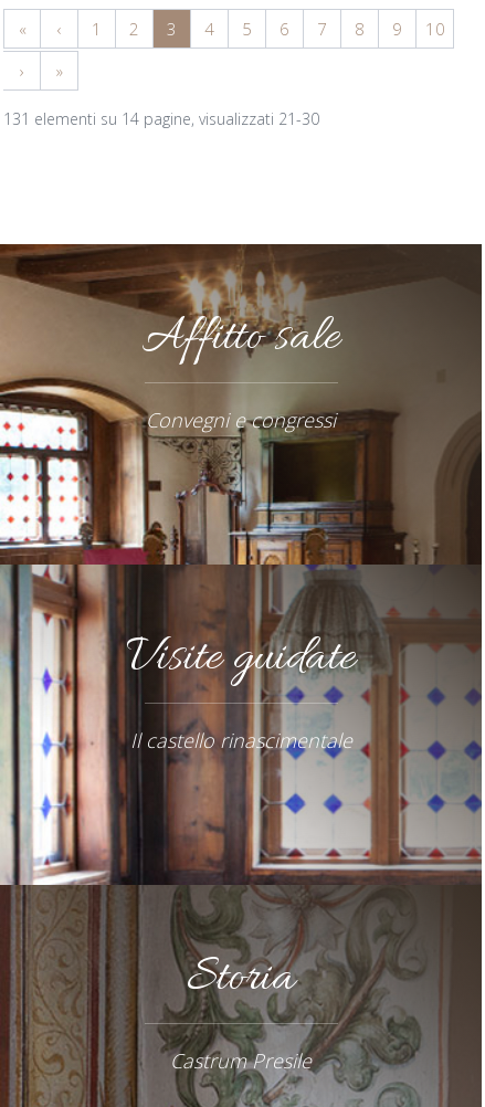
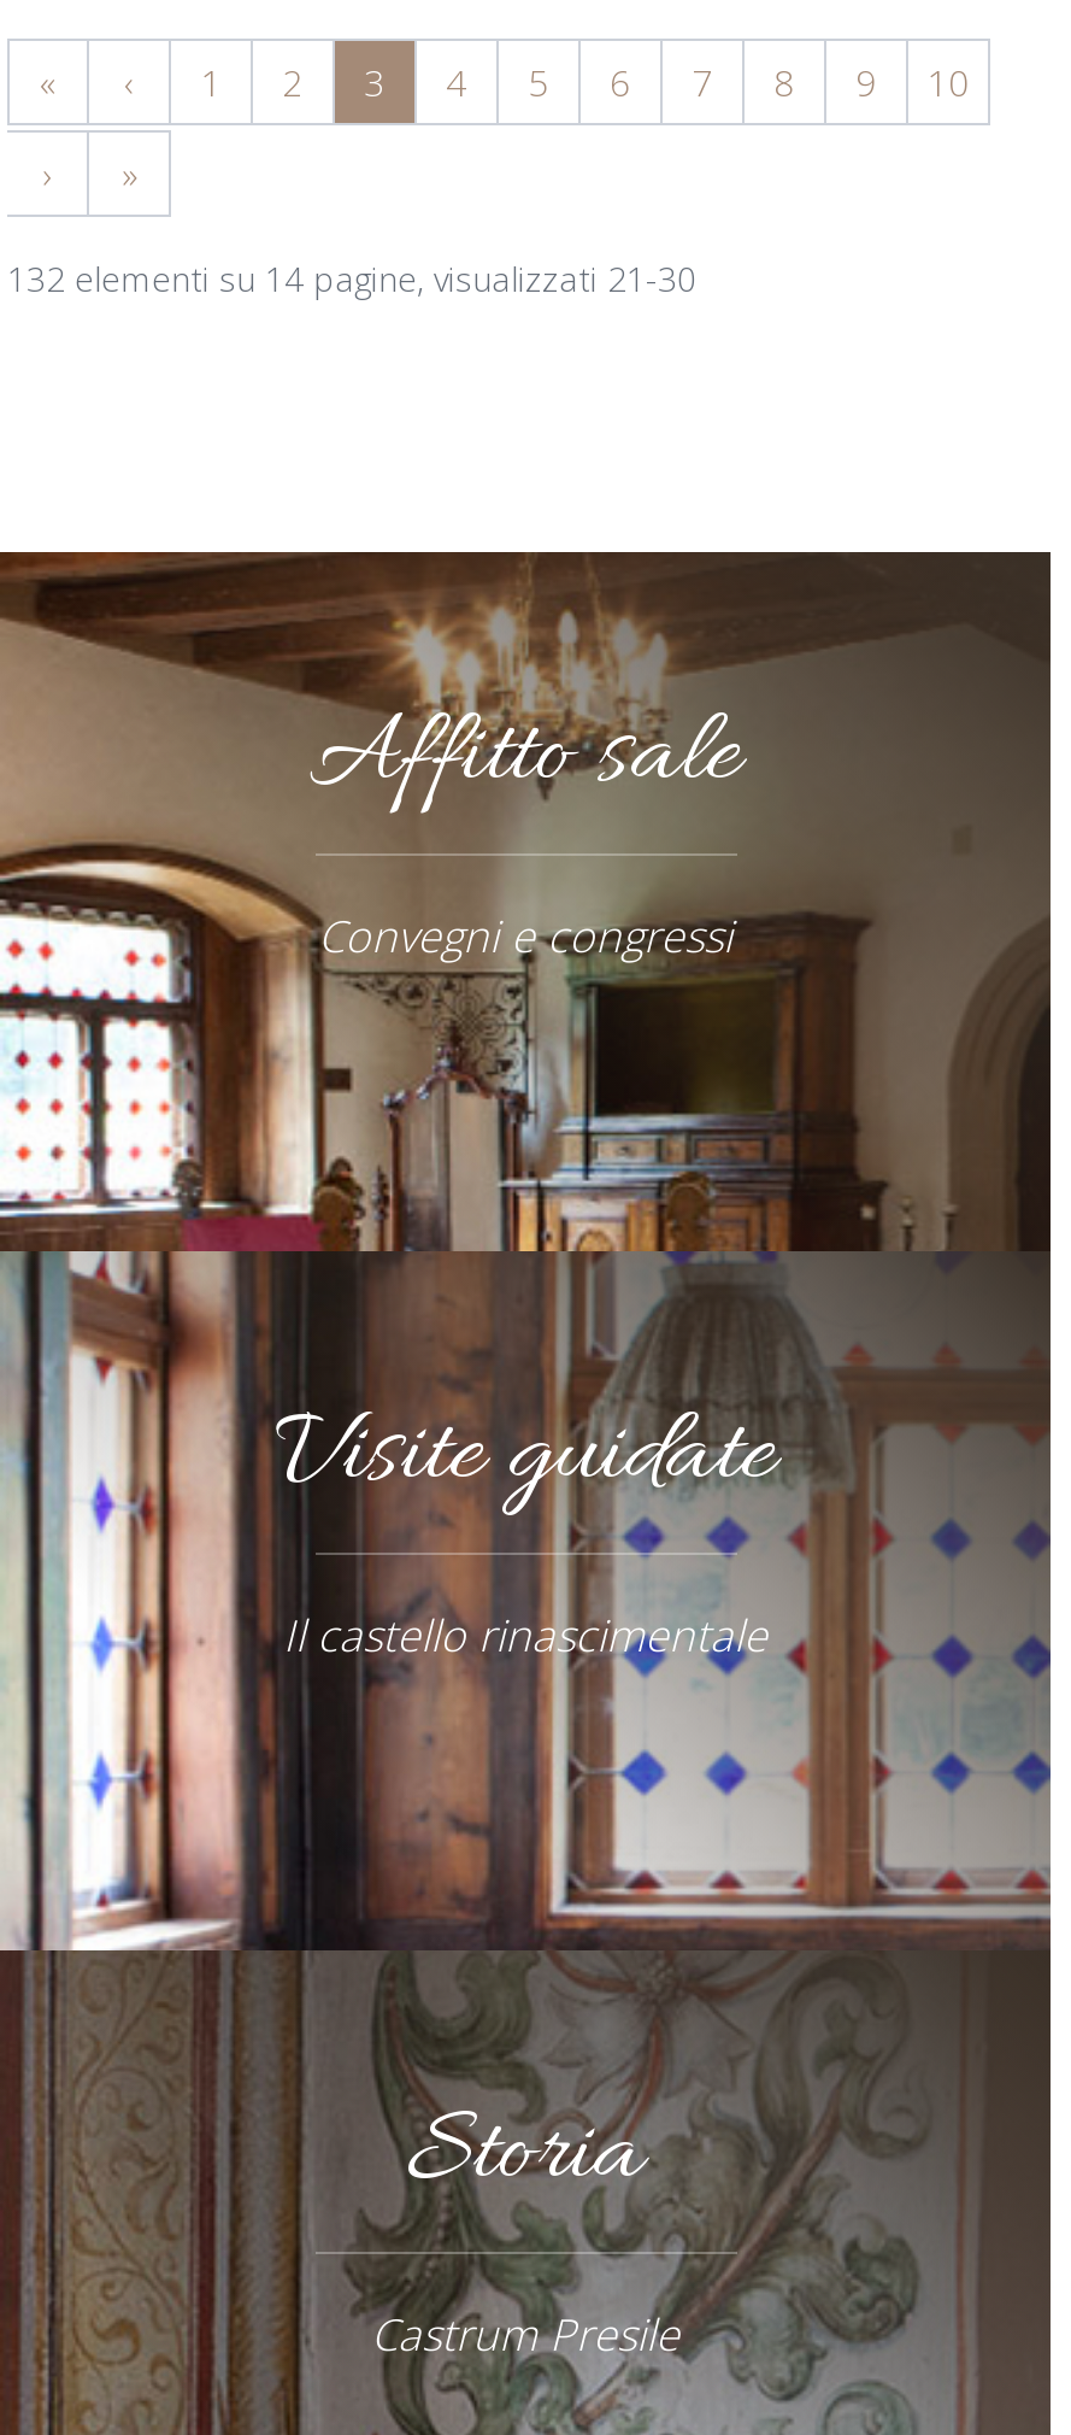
[3,109,319,130] 131 elementi su 14 pagine, visualizzati 21-30 -> [7,257,696,302] 132 elementi su 14 pagine, visualizzati 21-30

